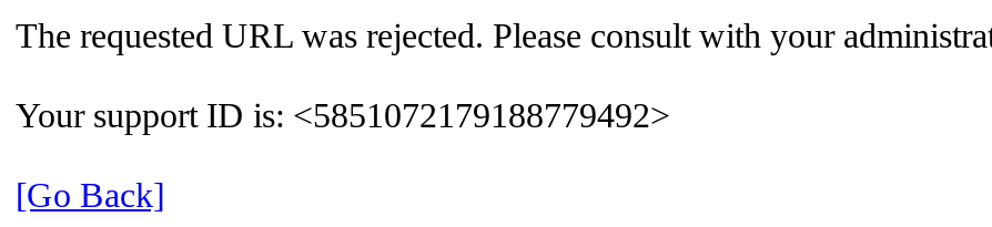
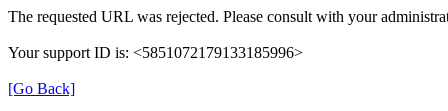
[16,96,670,134] Your support ID is: <5851072179188779492> -> [8,44,303,61] Your support ID is: <5851072179133185996>

